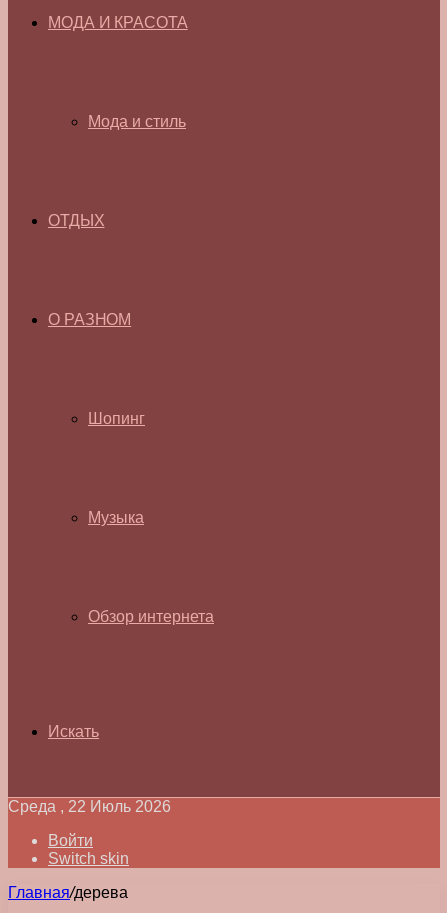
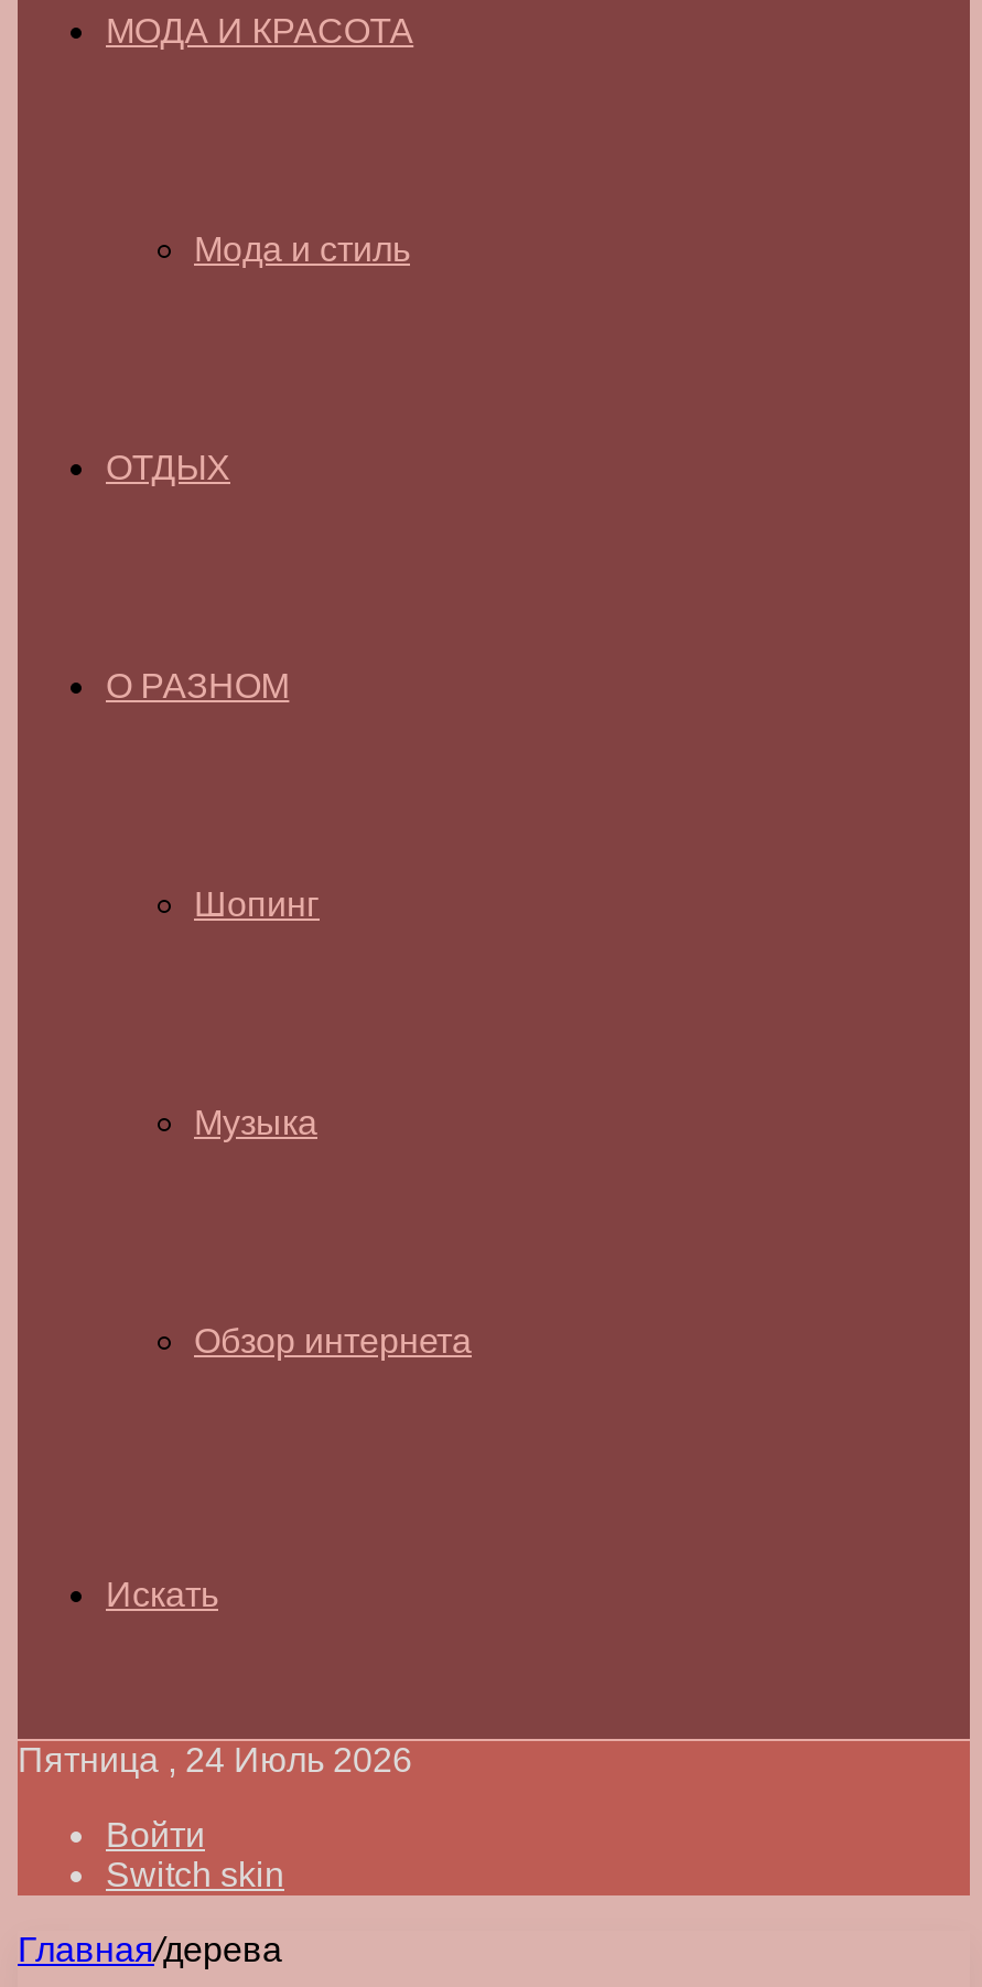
[8,798,171,815] Среда , 22 Июль 2026 -> [18,1741,412,1779] Пятница , 24 Июль 2026

